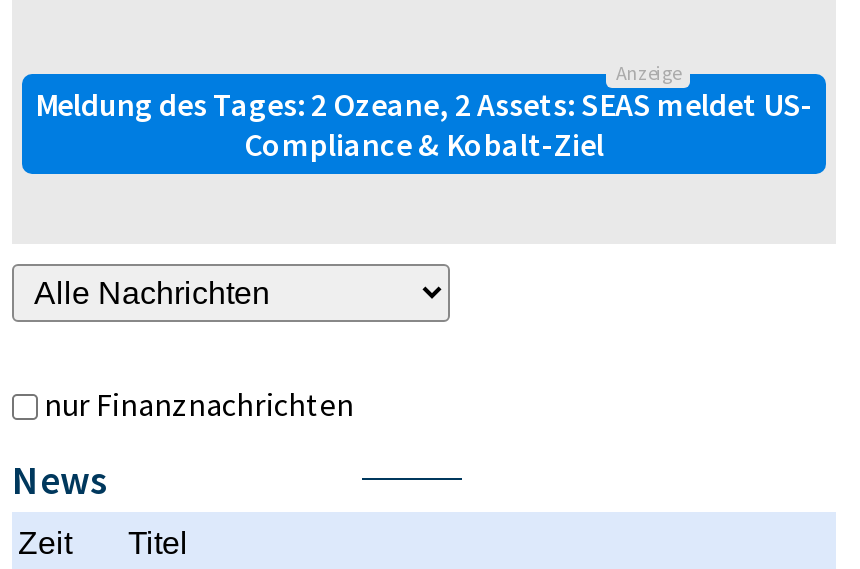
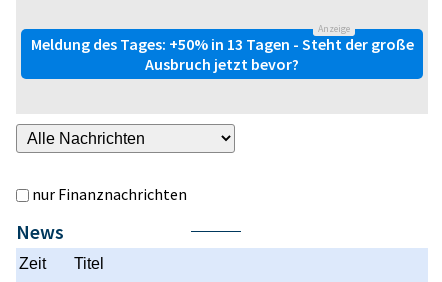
[35,83,813,163] Meldung des Tages: 2 Ozeane, 2 Assets: SEAS meldet US- | Compliance & Kobalt-Ziel -> [30,34,413,74] Meldung des Tages: +50% in 13 Tagen - Steht der große | Ausbruch jetzt bevor?

